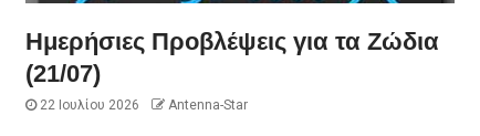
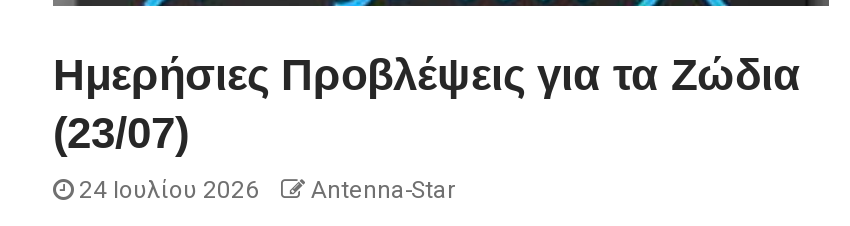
[25,60,101,87] (21/07) -> [53,108,189,158] (23/07)
[36,97,248,113] 22 Ιουλίου 2026 Antenna-Star -> [73,176,455,204] 24 Ιουλίου 2026 Antenna-Star

